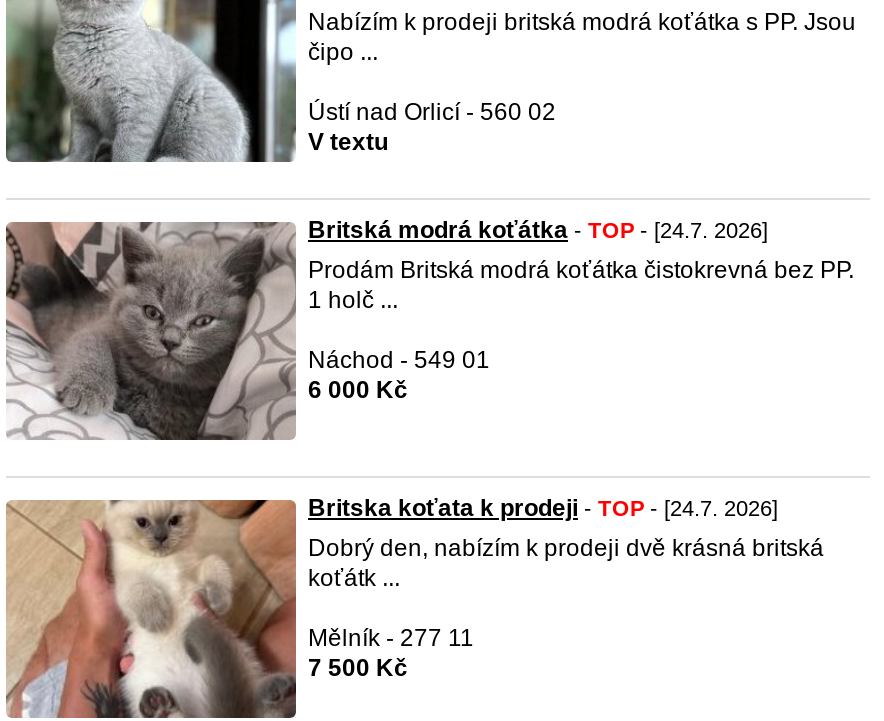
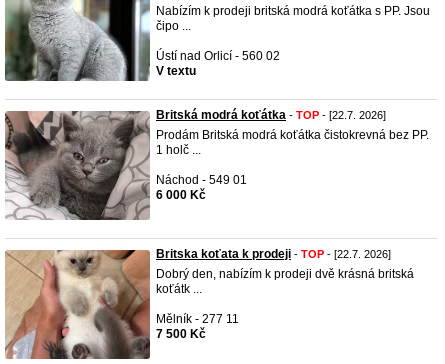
[308,216,768,244] Britská modrá koťátka - TOP - [24.7. 2026] -> [156,108,386,122] Britská modrá koťátka - TOP - [22.7. 2026]
[308,494,778,522] Britska koťata k prodeji - TOP - [24.7. 2026] -> [156,247,391,261] Britska koťata k prodeji - TOP - [22.7. 2026]

